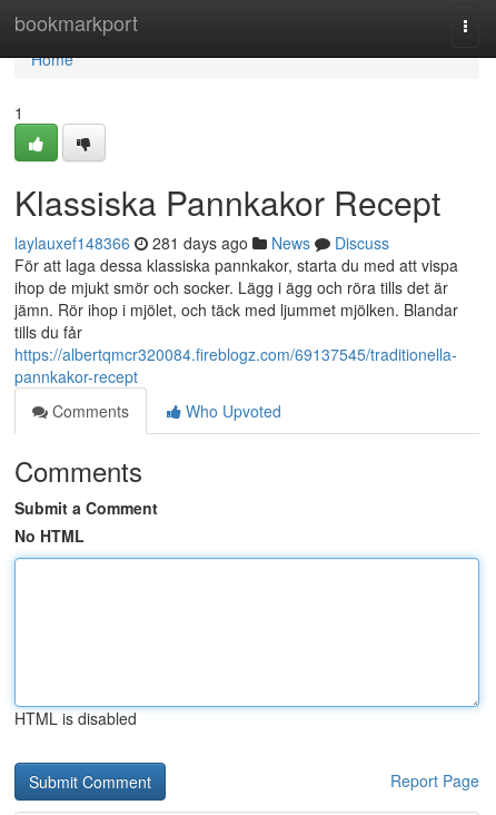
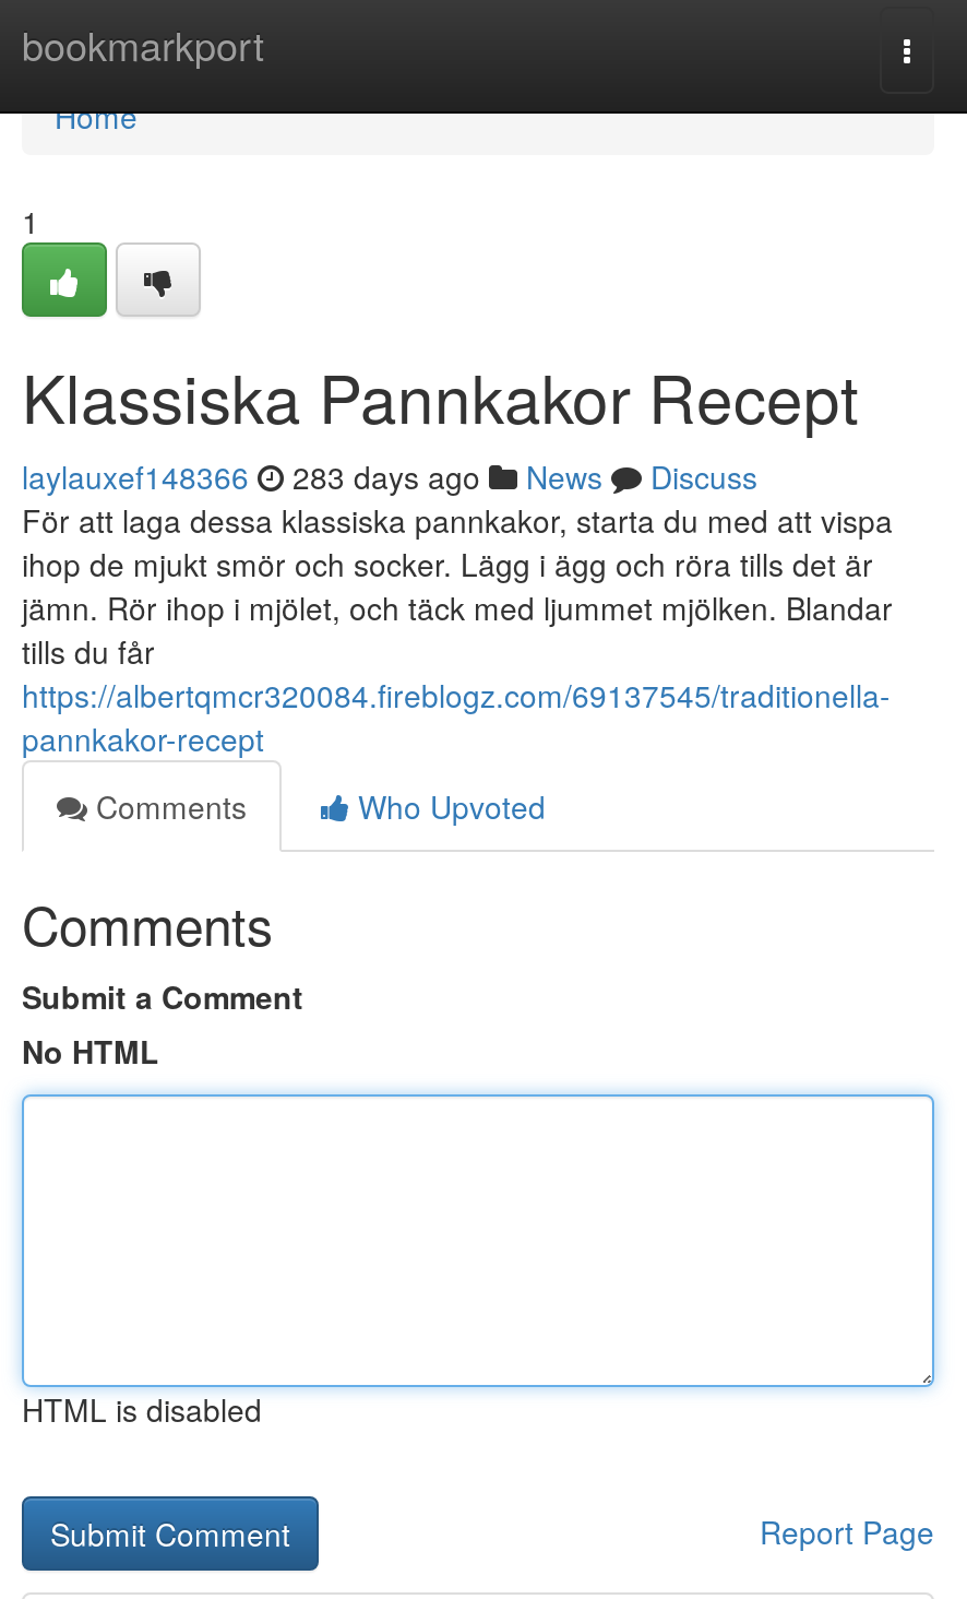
[14,232,389,254] laylauxef148366 281 days ago News Discuss -> [22,454,757,498] laylauxef148366 283 days ago News Discuss

